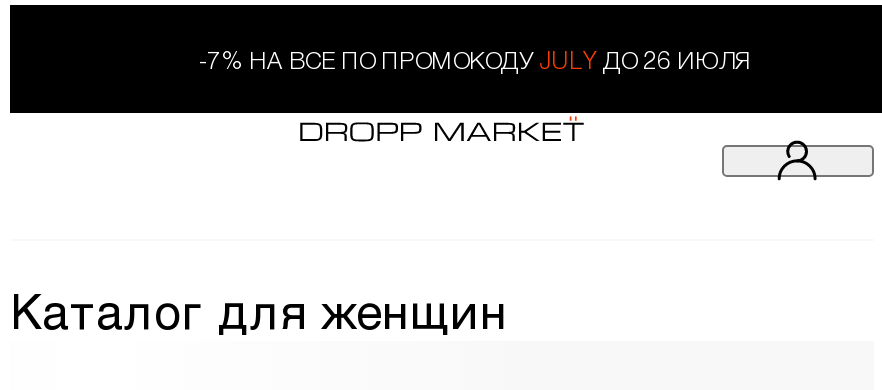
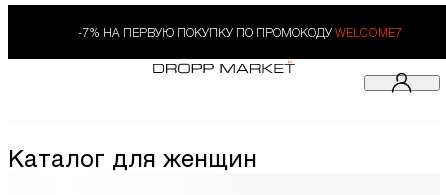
[199,45,749,73] -7% НА ВСЕ ПО ПРОМОКОДУ JULY ДО 26 ИЮЛЯ -> [78,25,402,39] -7% НА ПЕРВУЮ ПОКУПКУ ПО ПРОМОКОДУ WELCOME7

